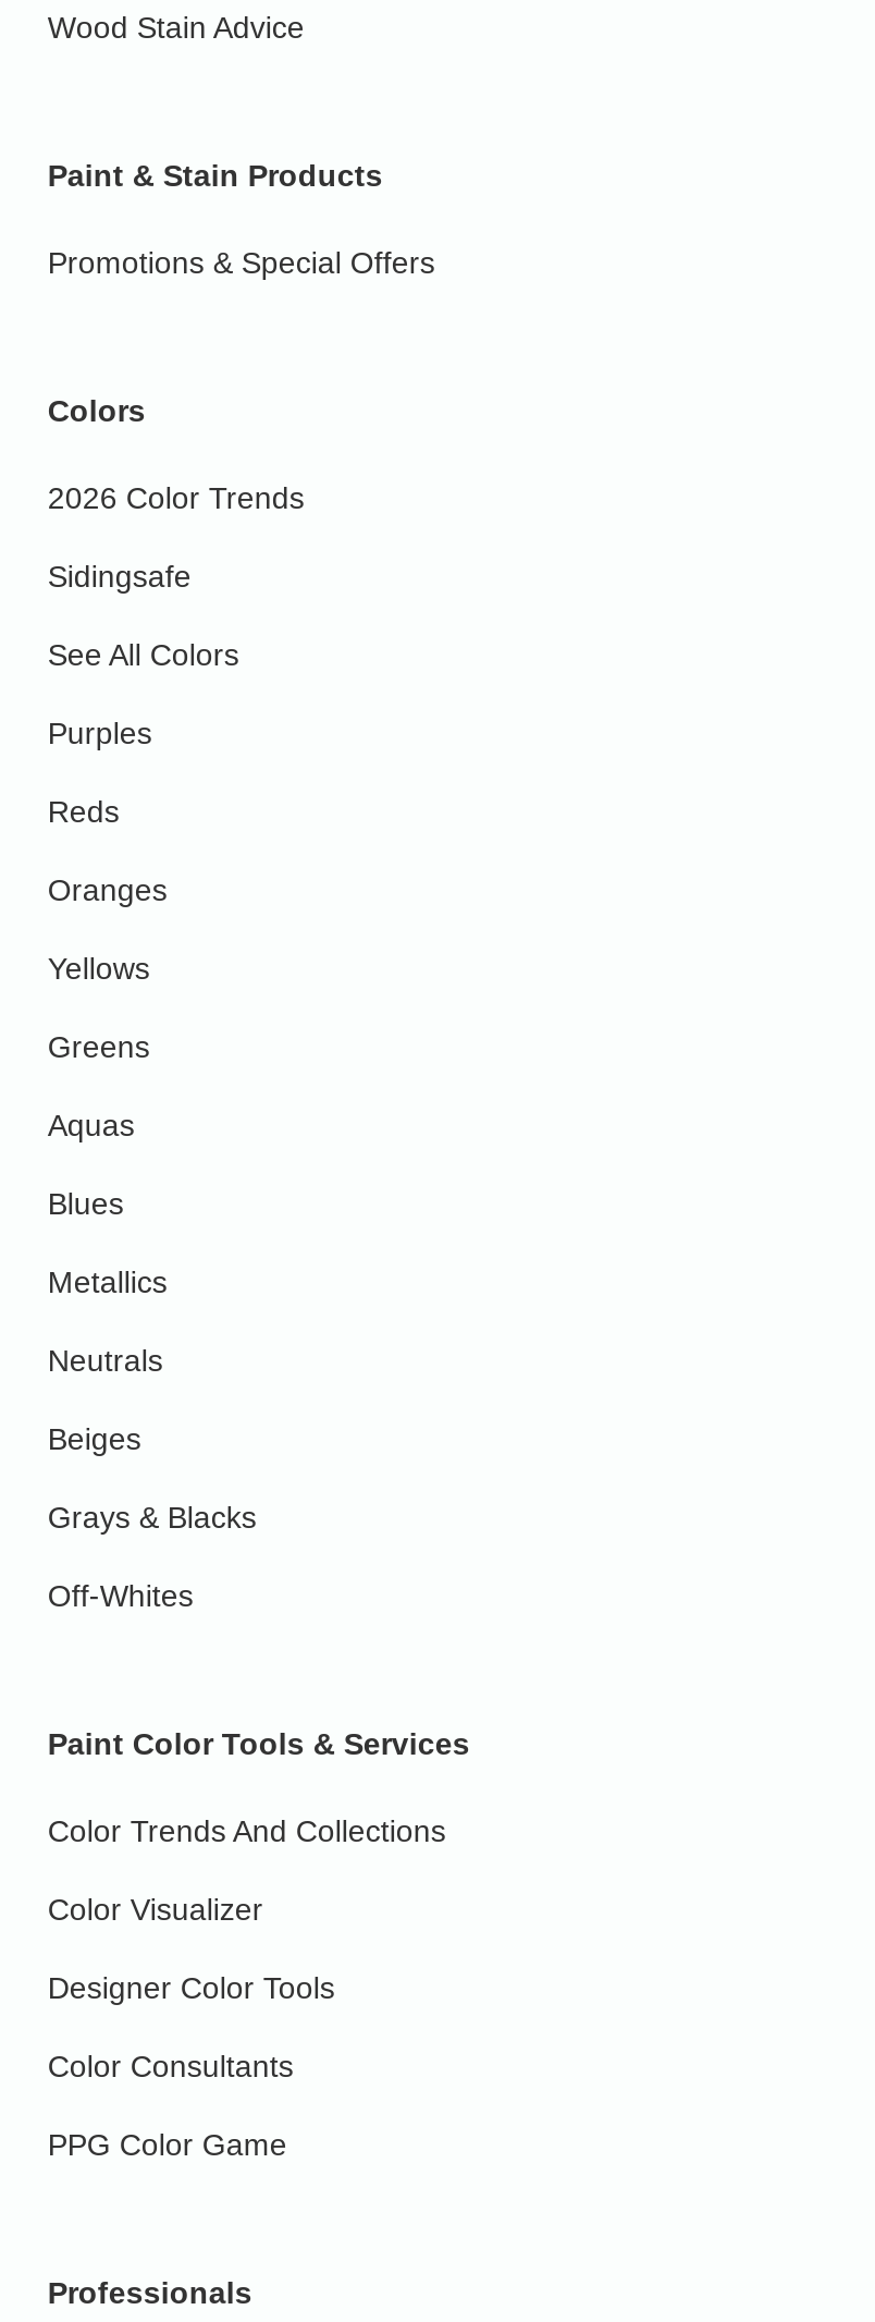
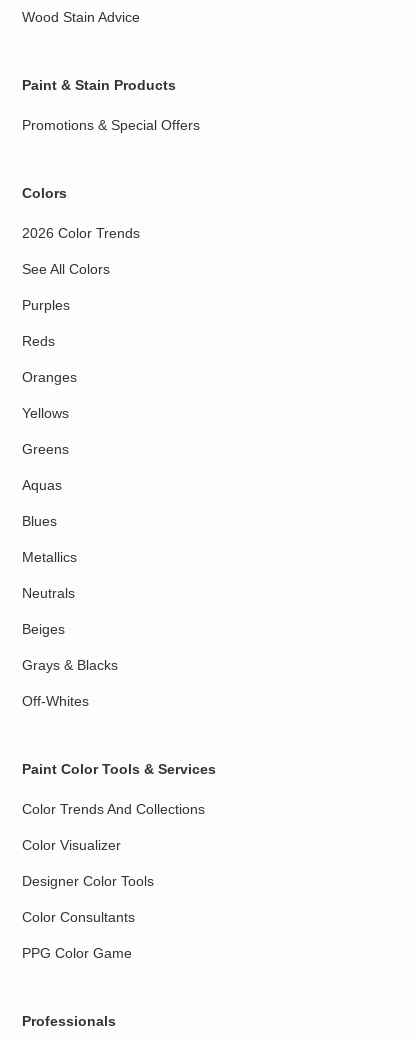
[48,560,191,594] Sidingsafe -> none

